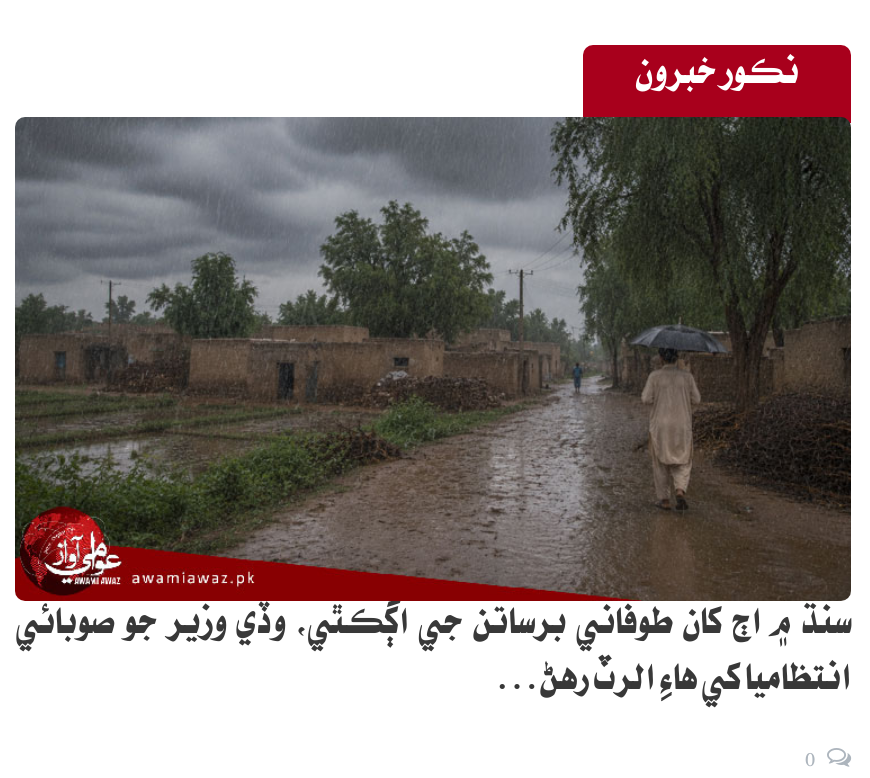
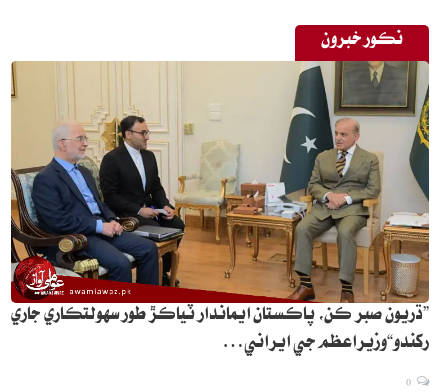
[13,115,853,707] [image] | سنڌ ۾ اڄ کان طوفاني برساتن جي اڳڪٿي، وڏي وزير جو صوبائي | انتظاميا کي هاءِ الرٽ رهڻ… -> [10,60,430,356] [image] | ”ڌريون صبر ڪن، پاڪستان ايماندار ٽياڪڙ طور سهولتڪاري جاري | رکندو“وزيراعظم جي ايراني…

